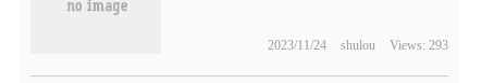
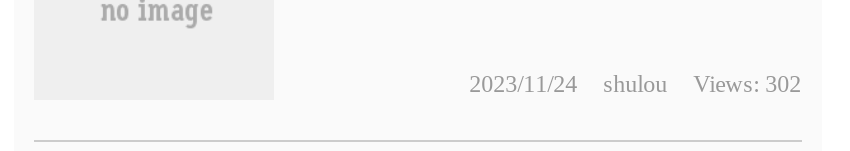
[267,37,448,52] 2023/11/24 shulou Views: 293 -> [469,69,801,97] 2023/11/24 shulou Views: 302

